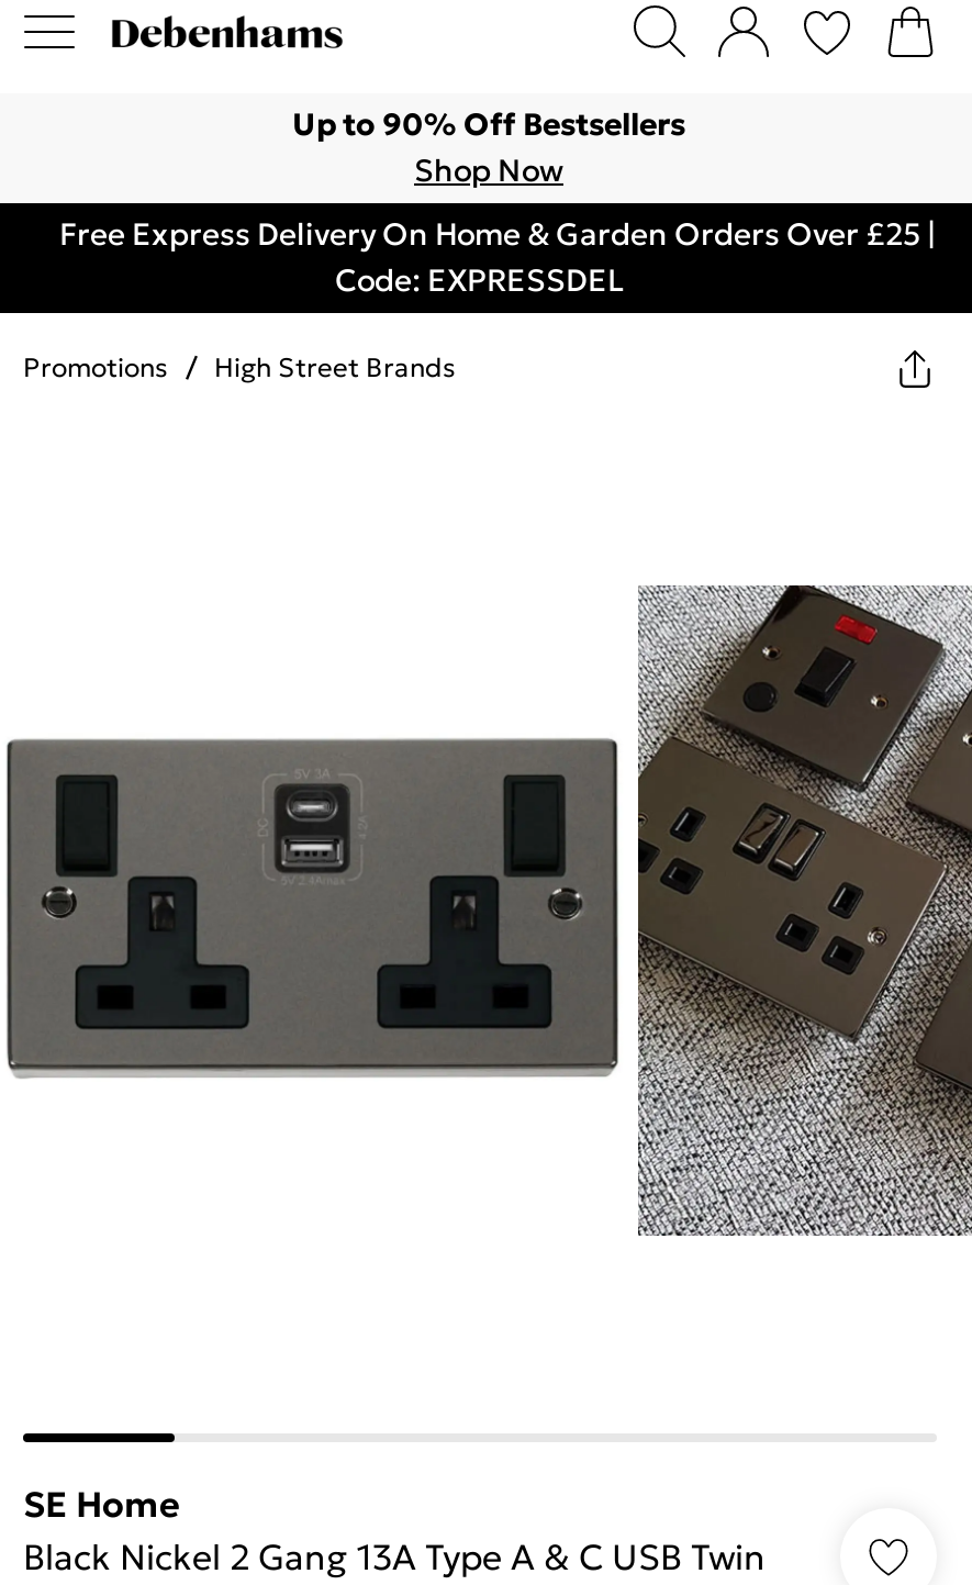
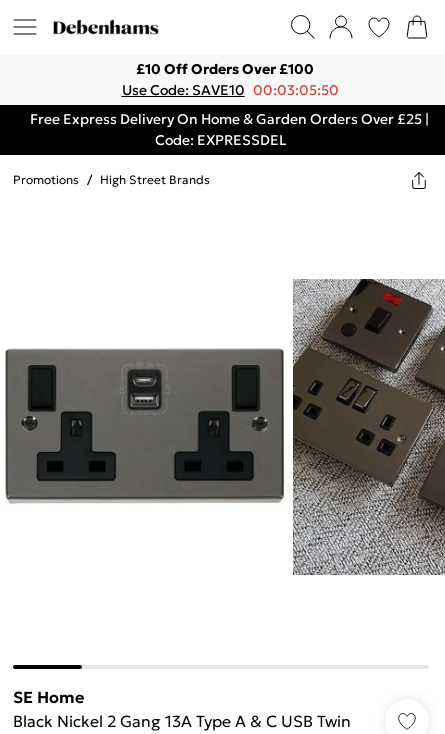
[292,104,685,190] Up to 90% Off Bestsellers | Shop Now -> [121,60,338,99] £10 Off Orders Over £100 | Use Code: SAVE10 00:03:05:50

